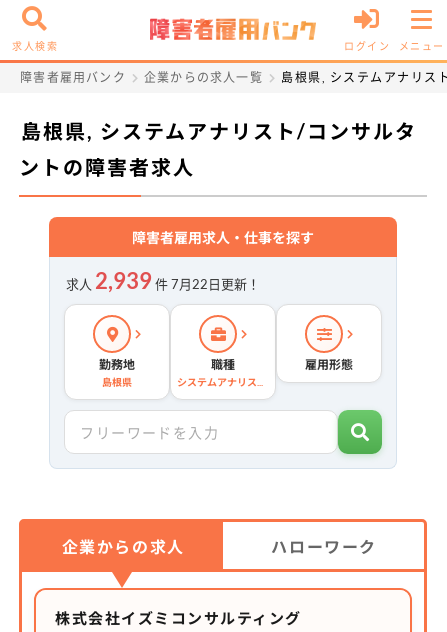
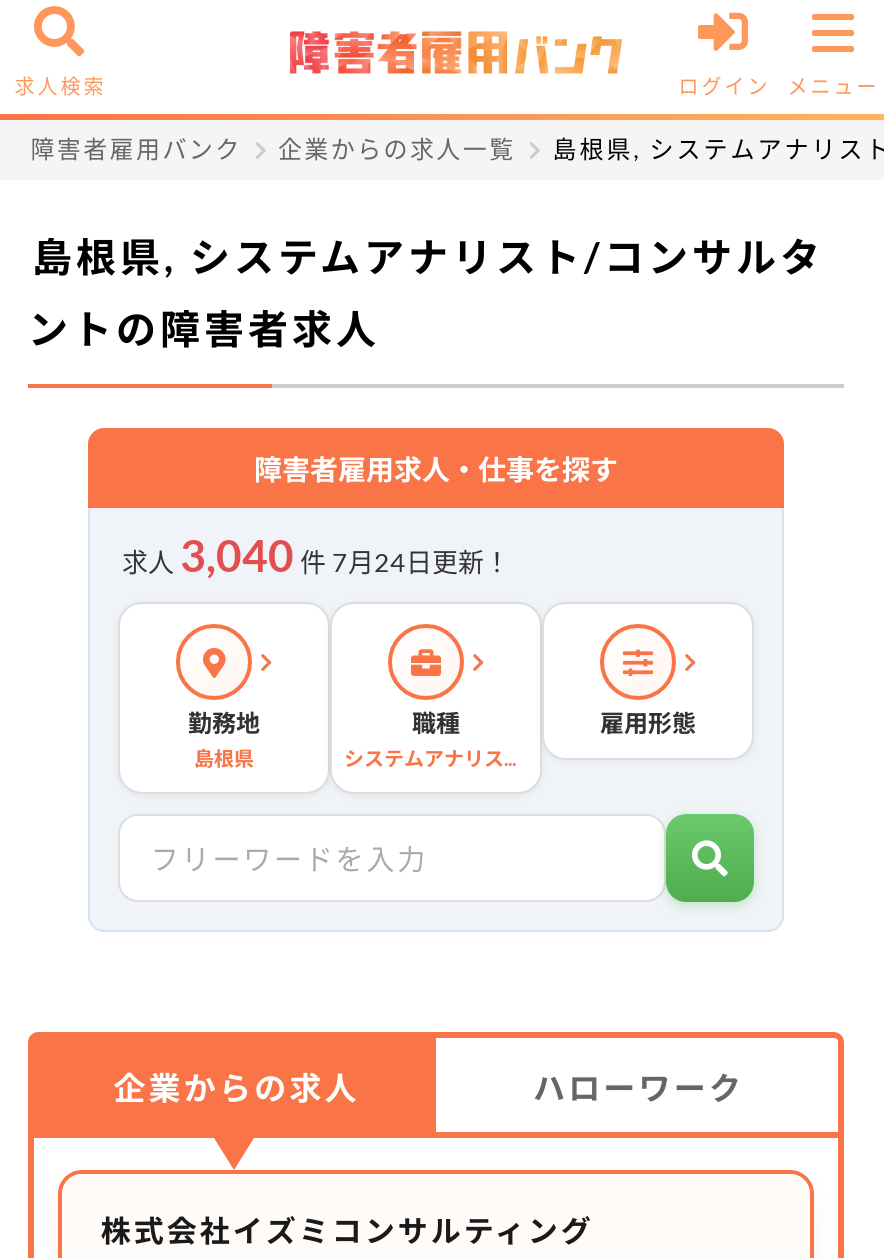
[66,267,260,294] 求人2,939件 7月22日更新！ -> [122,528,510,582] 求人3,040件 7月24日更新！

